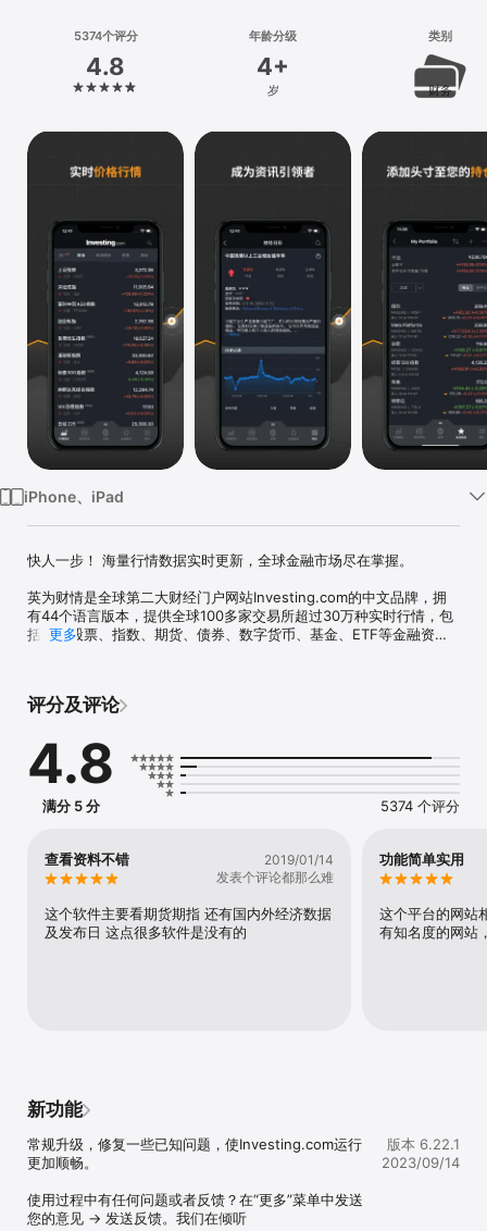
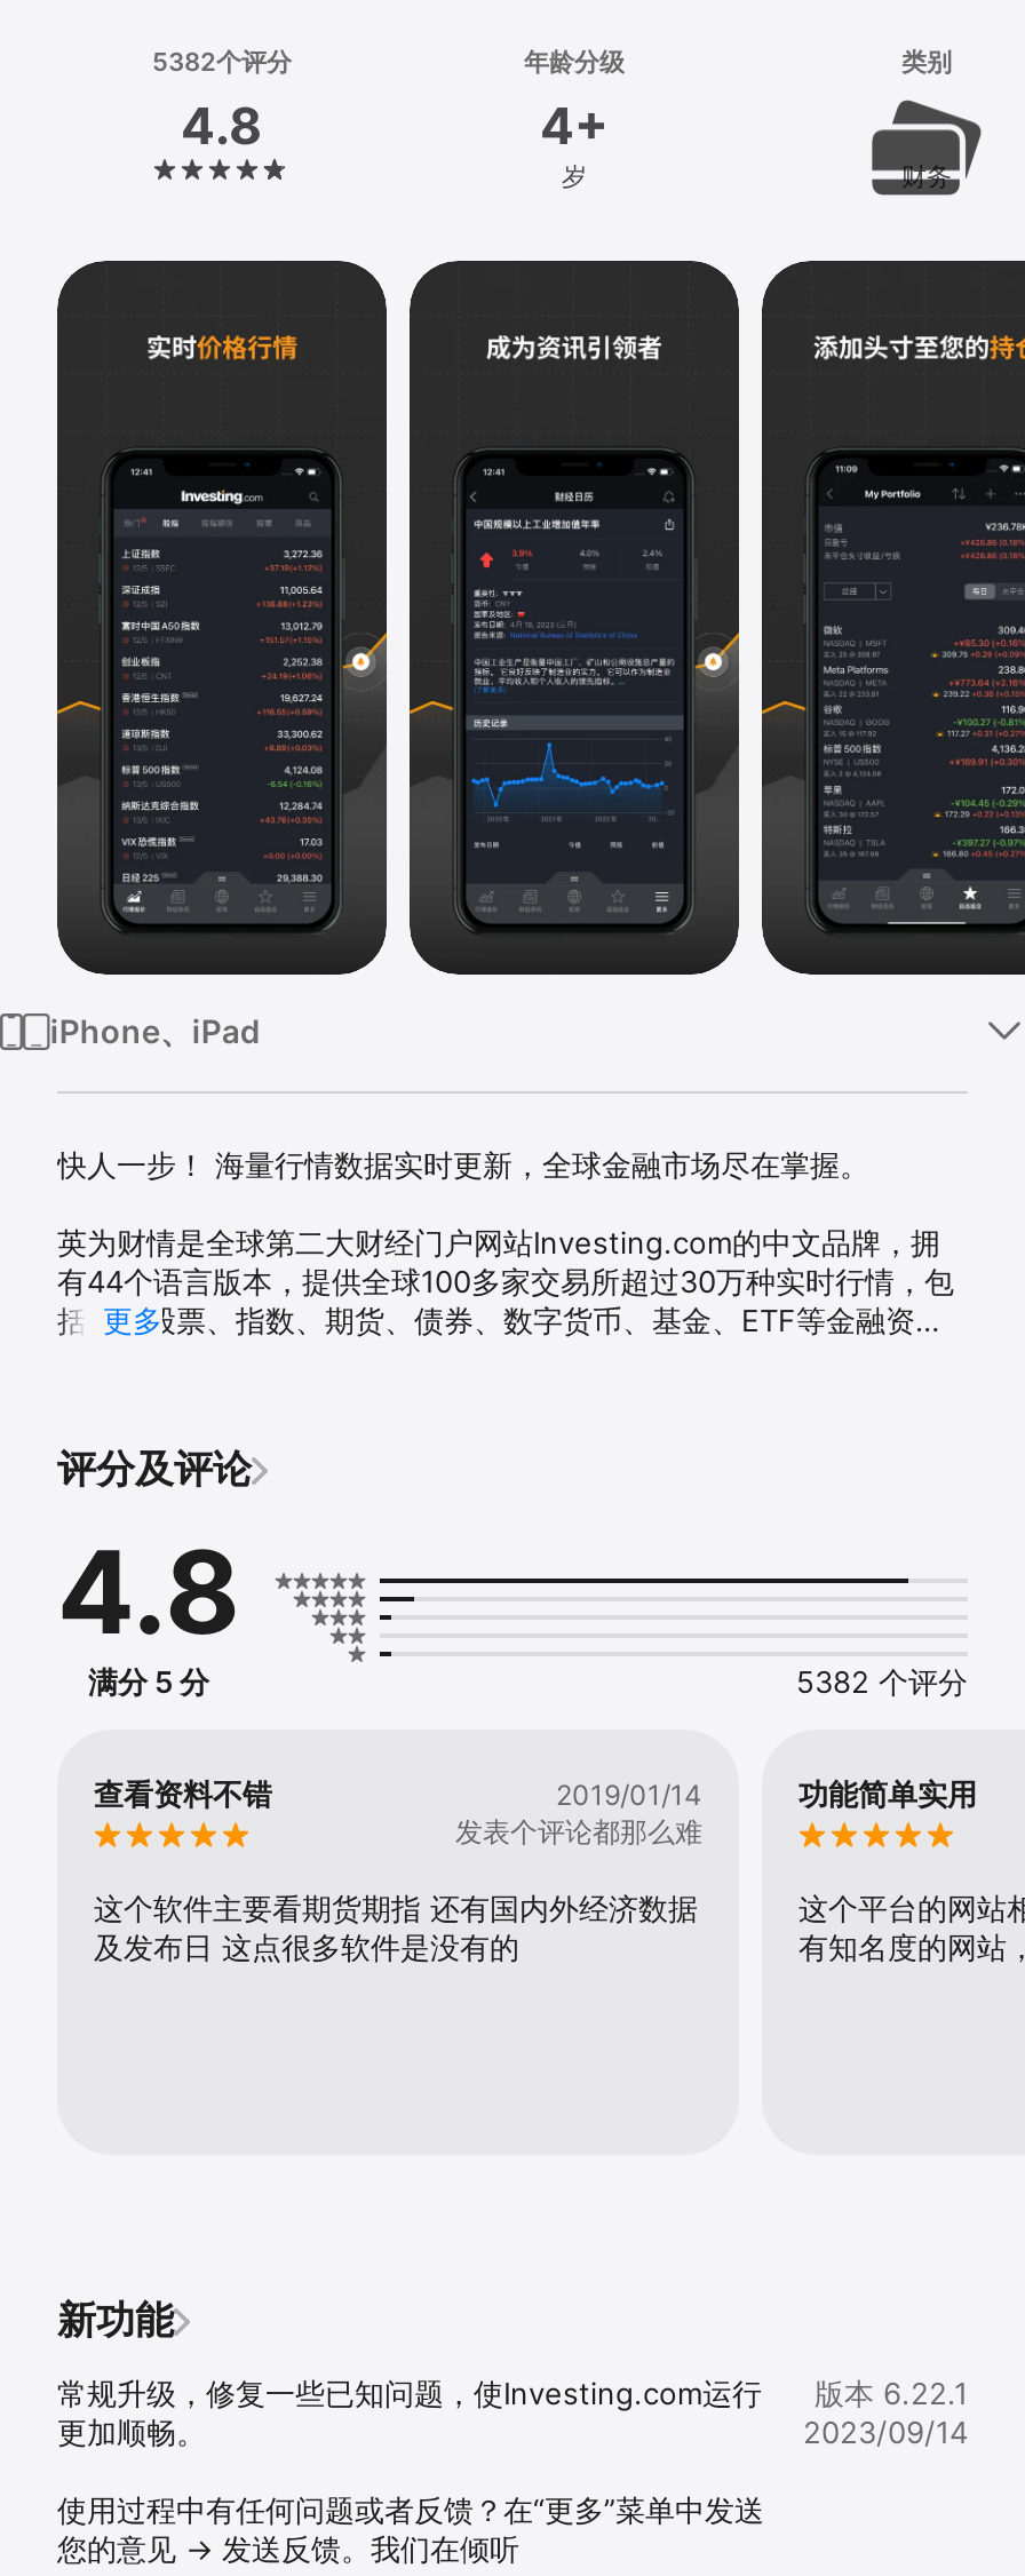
[73,28,138,43] 5374个评分 -> [152,46,292,78] 5382个评分
[380,797,460,814] 5374 个评分 -> [796,1663,968,1699] 5382 个评分

